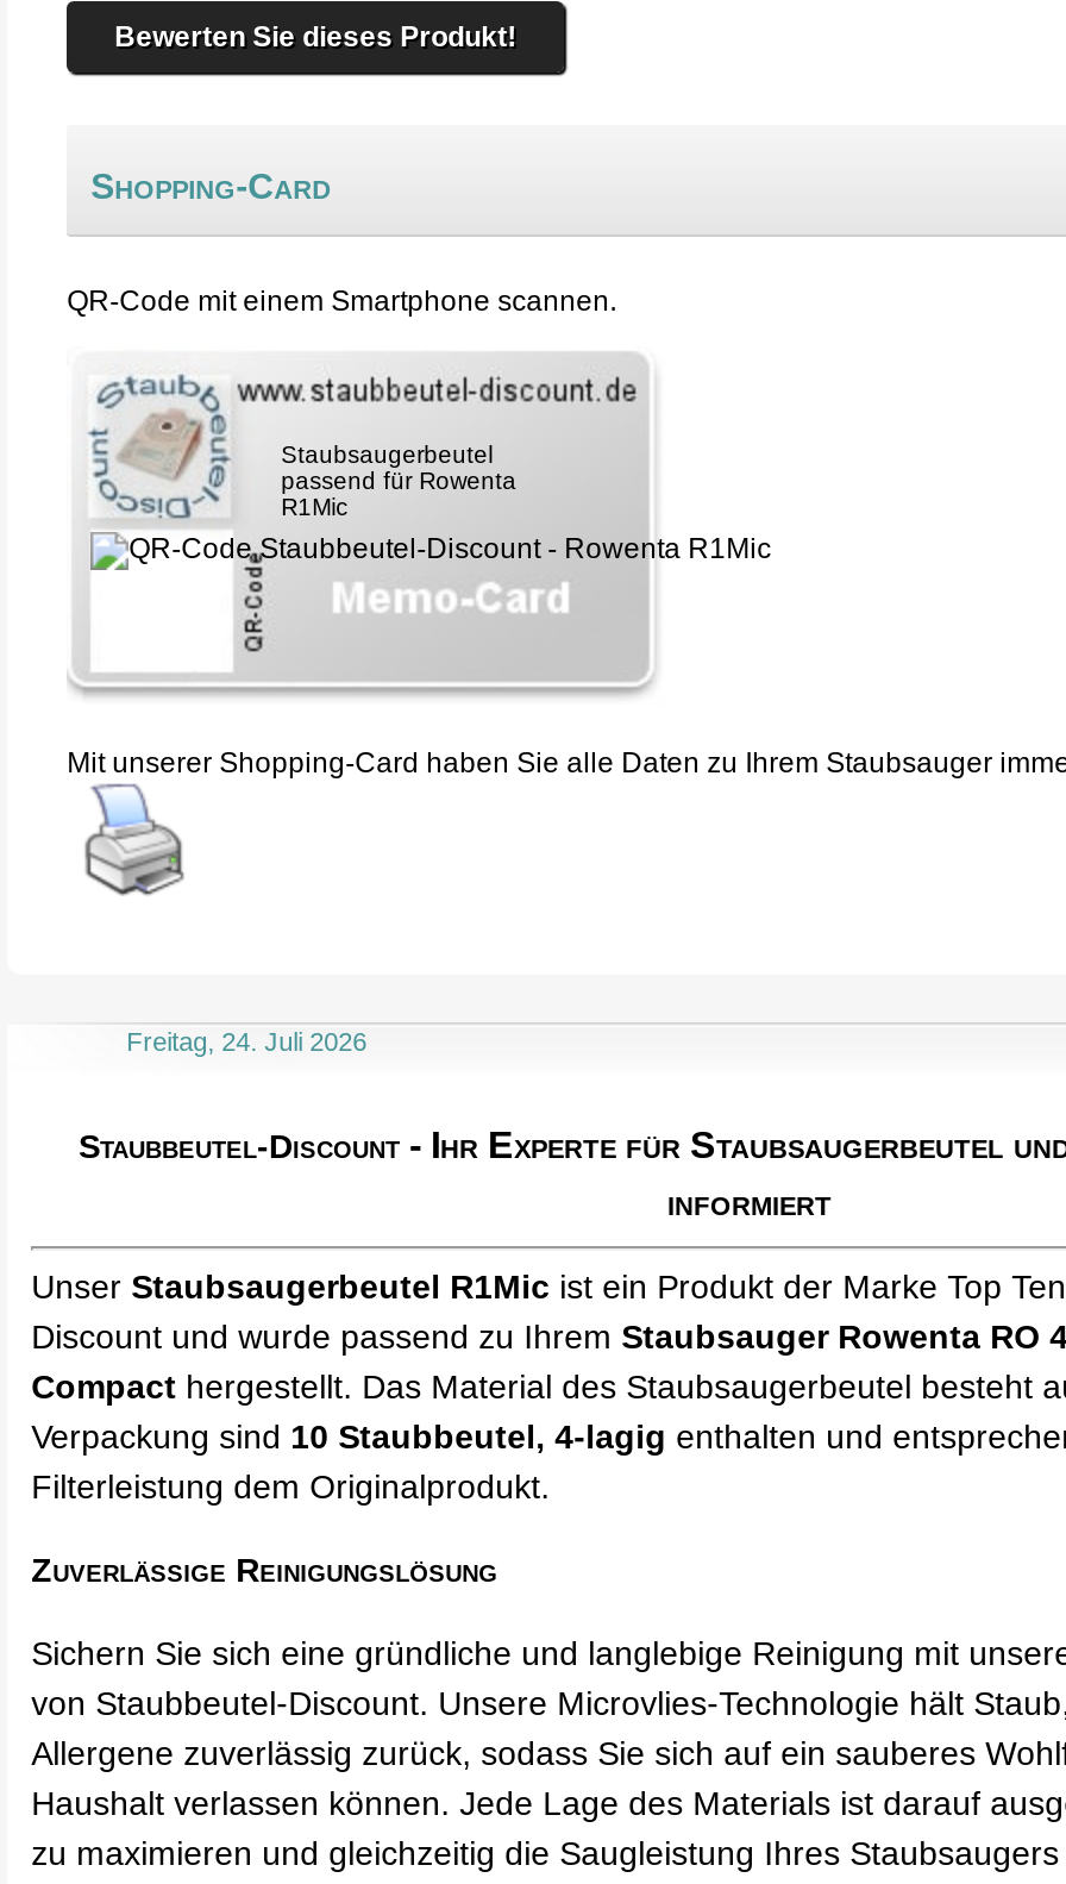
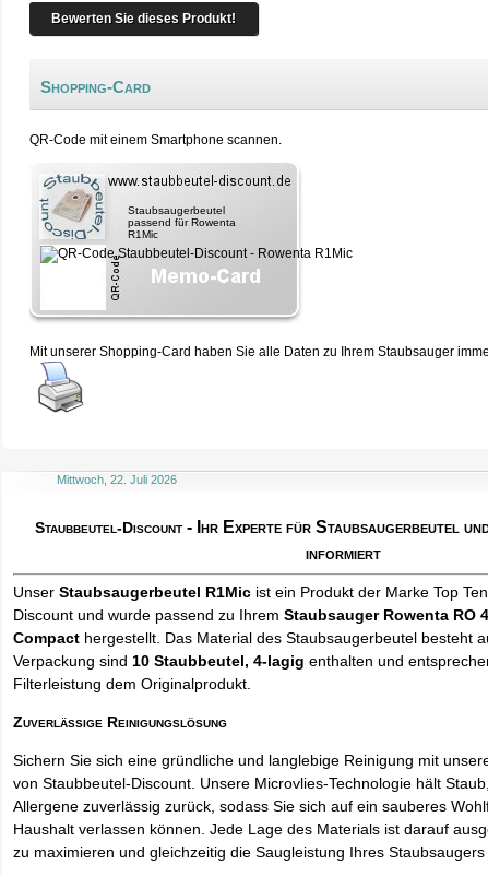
[127,1028,367,1056] Freitag, 24. Juli 2026 -> [57,473,177,486] Mittwoch, 22. Juli 2026

